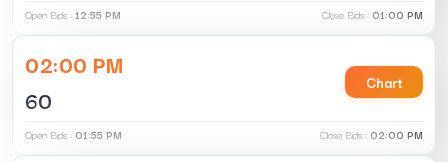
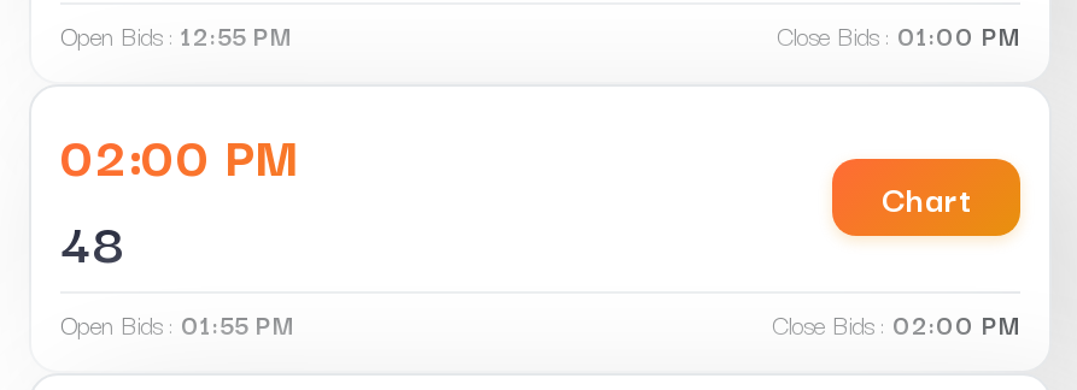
[25,84,52,116] 60 -> [60,201,123,279] 48

